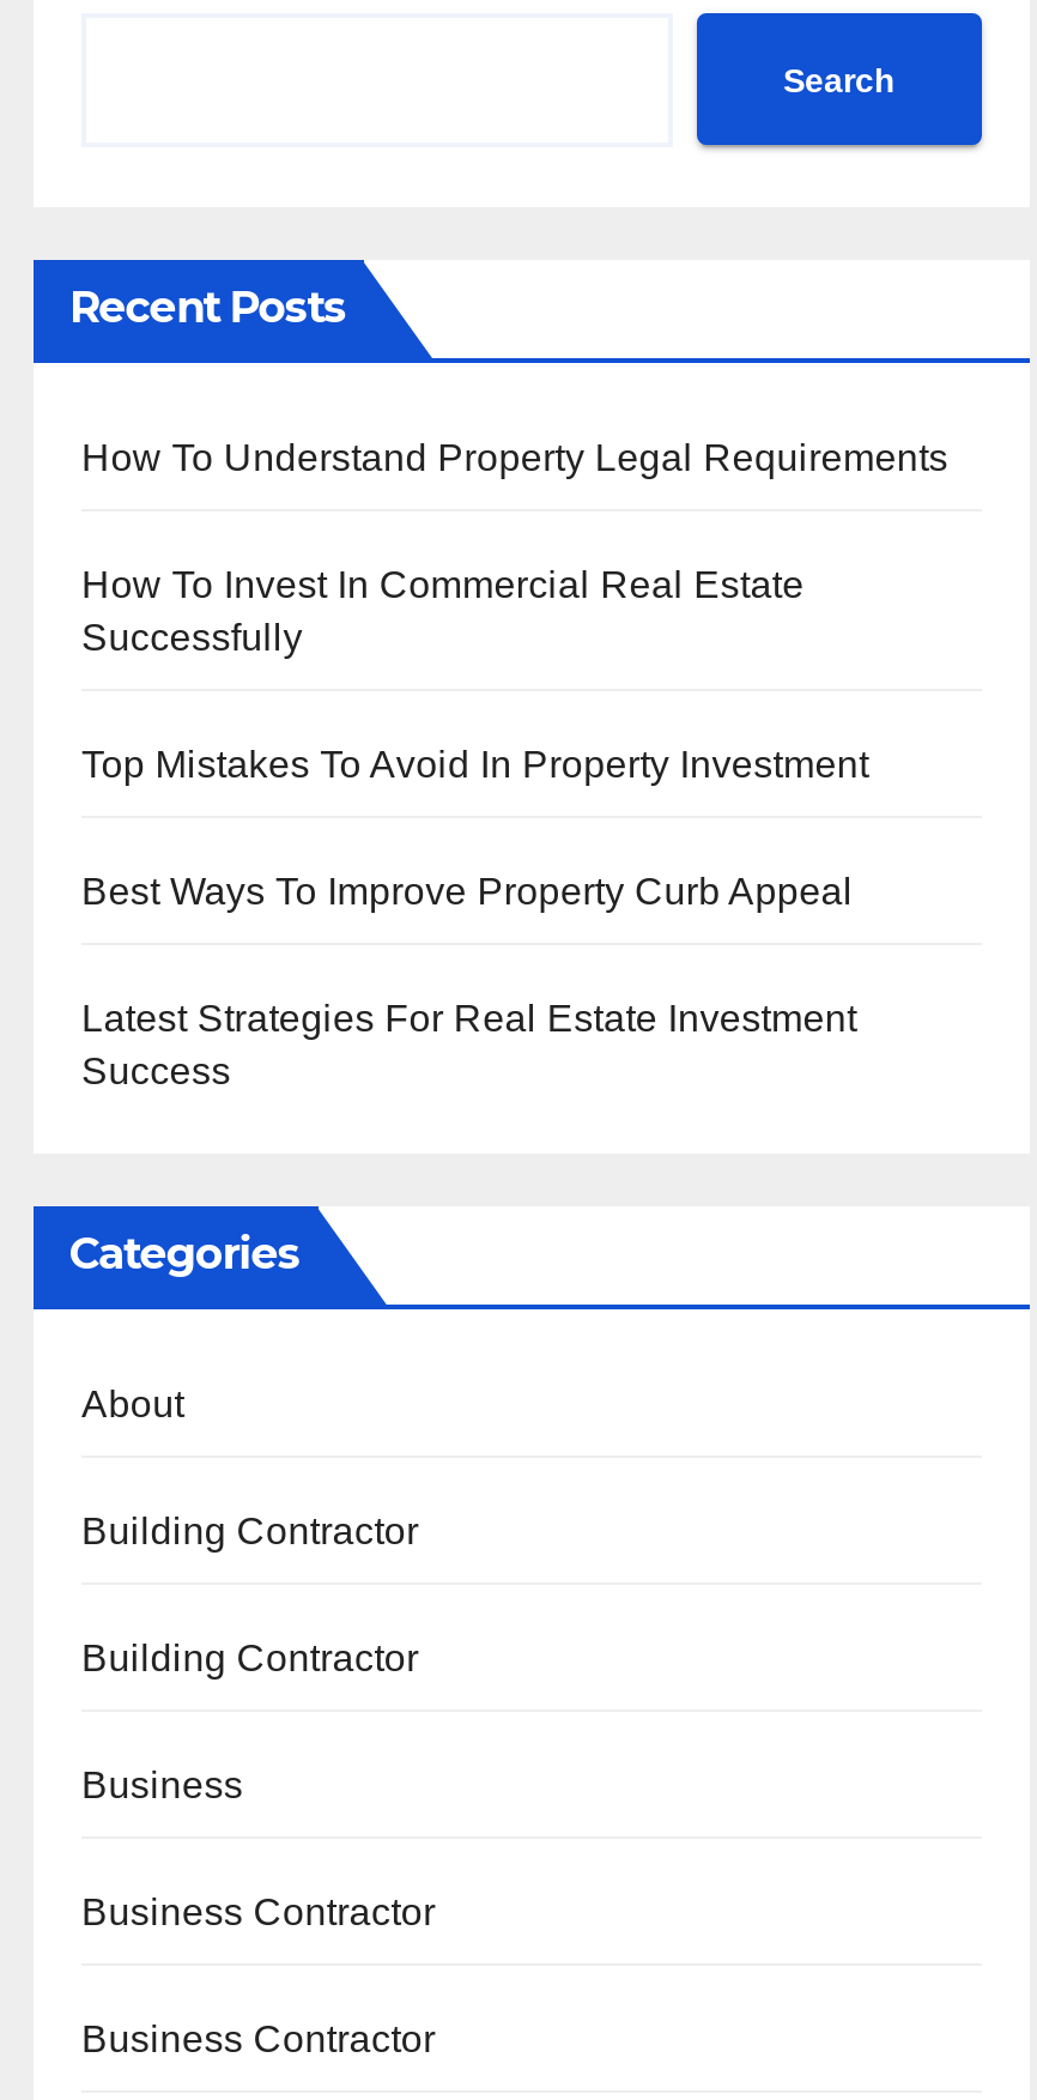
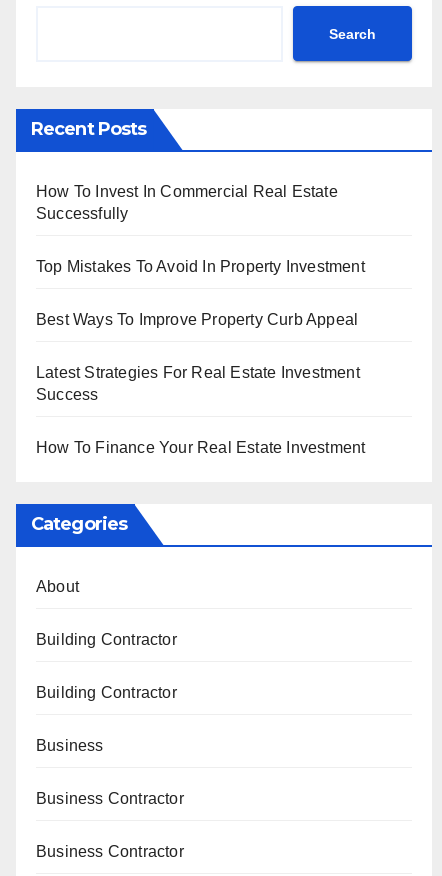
[81,437,948,478] How To Understand Property Legal Requirements -> none
moved [81,564,869,1091] -> [36,183,365,403]: How To Invest In Commercial Real Estate | Successfully | Top Mistakes To Avoid In Property Investment | Best Ways To Improve Property Curb Appeal | Latest Strategies For Real Estate Investment | Success
none -> [36,439,365,456] How To Finance Your Real Estate Investment

